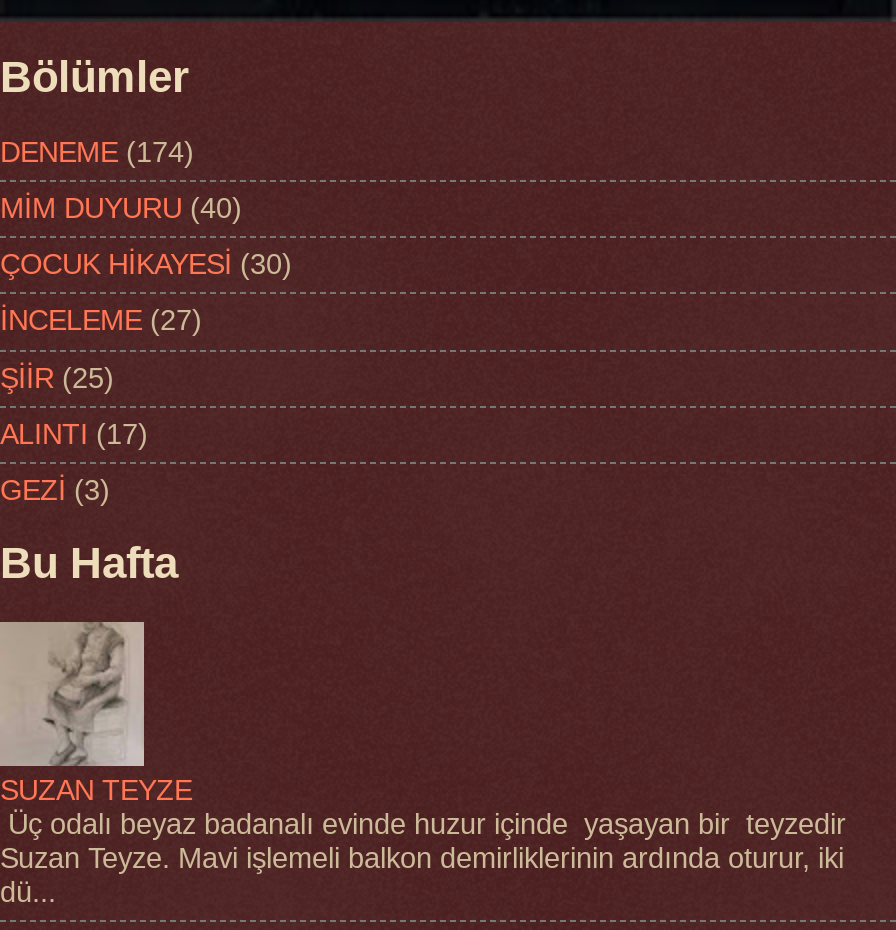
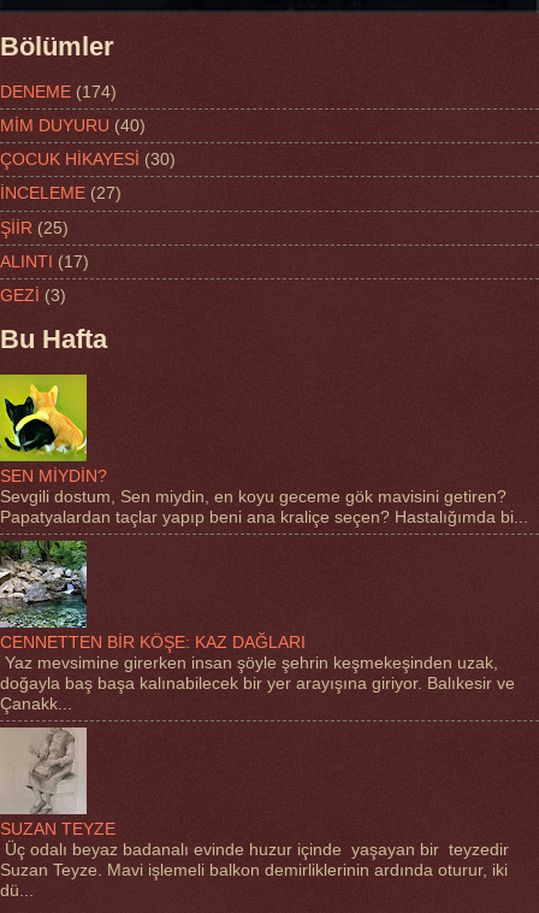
none -> [0,373,528,526] [image] | SEN MİYDİN? | Sevgili dostum, Sen miydin, en koyu geceme gök mavisini getiren? | Papatyalardan taçlar yapıp beni ana kraliçe seçen? Hastalığımda bi...
none -> [0,540,515,713] [image] | CENNETTEN BİR KÖŞE: KAZ DAĞLARI | Yaz mevsimine girerken insan şöyle şehrin keşmekeşinden uzak, | doğayla baş başa kalınabilecek bir yer arayışına giriyor. Balıkesir ve | Çanakk...

